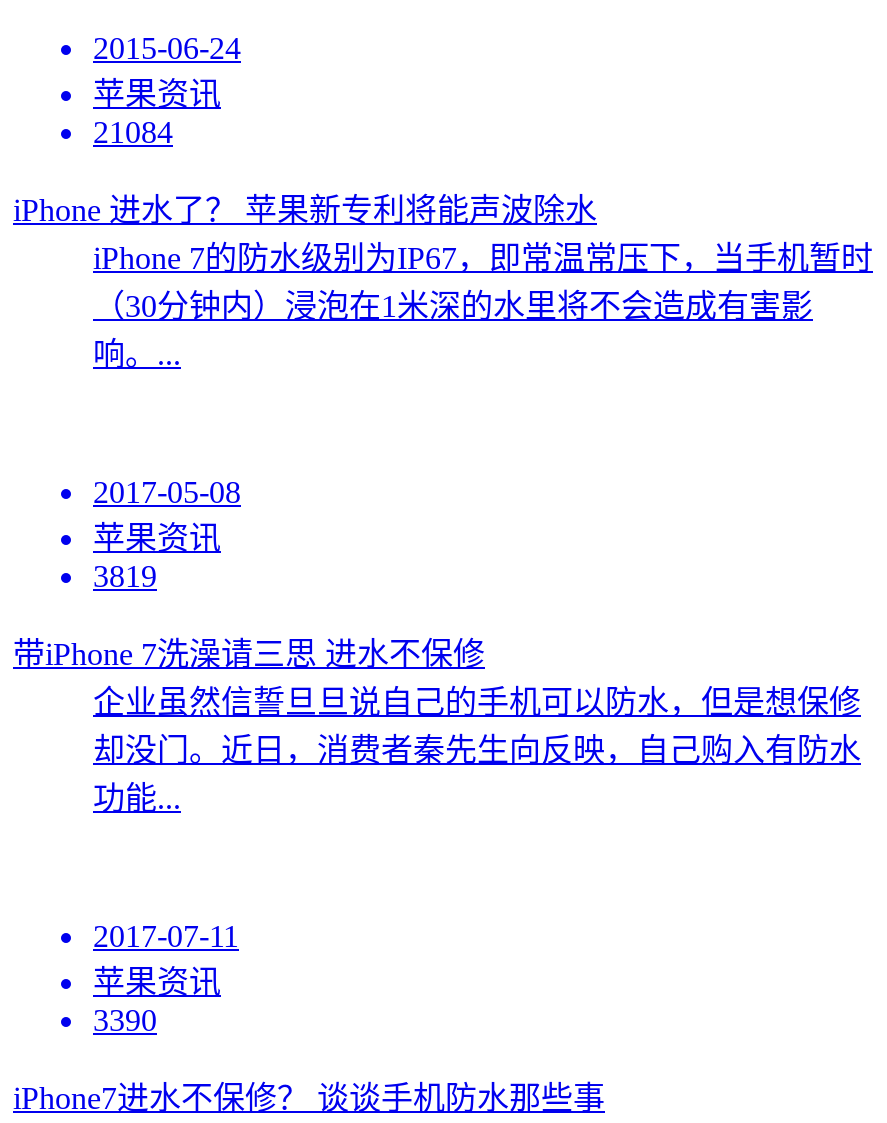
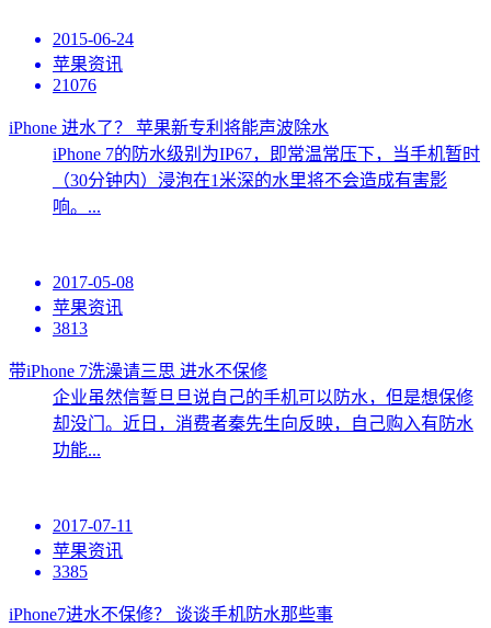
[93,115,173,149] 21084 -> [53,76,96,94] 21076
[93,559,157,593] 3819 -> [53,319,88,337] 3813
[93,1003,157,1037] 3390 -> [53,562,88,581] 3385

